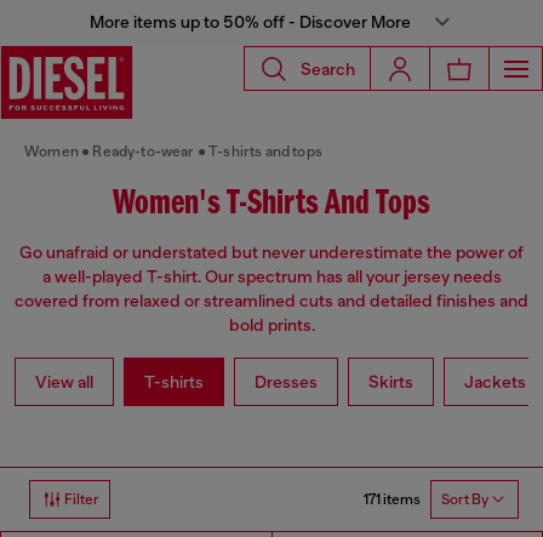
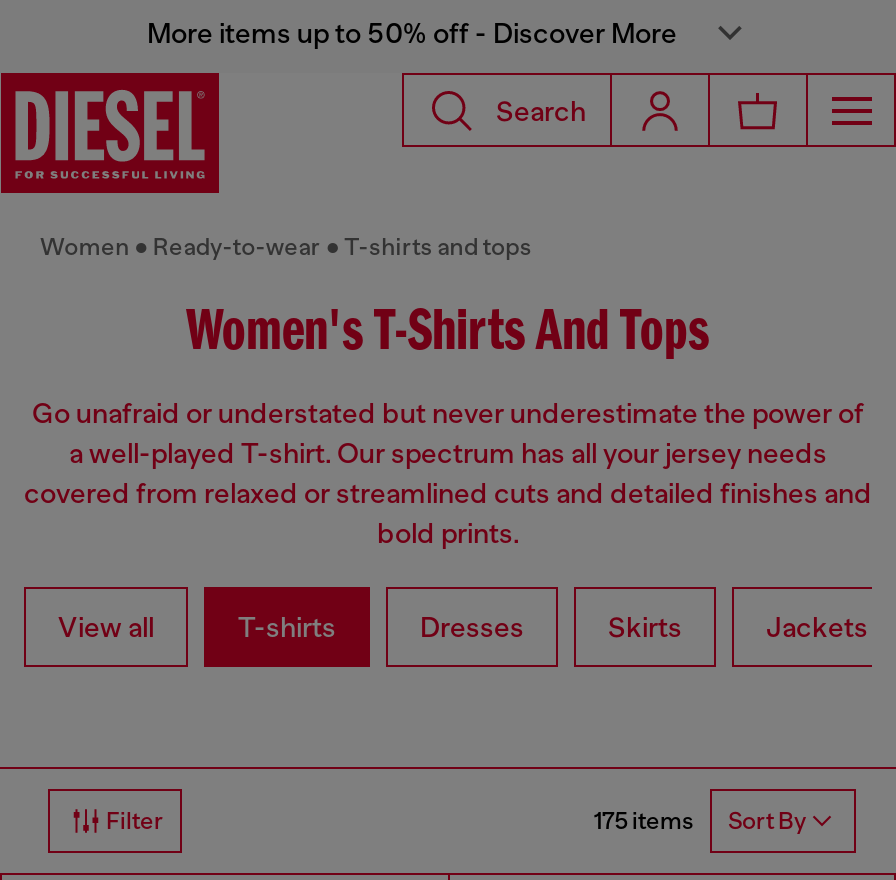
[364,491,488,508] 171 items Sort By -> [594,807,806,836] 175 items Sort By

